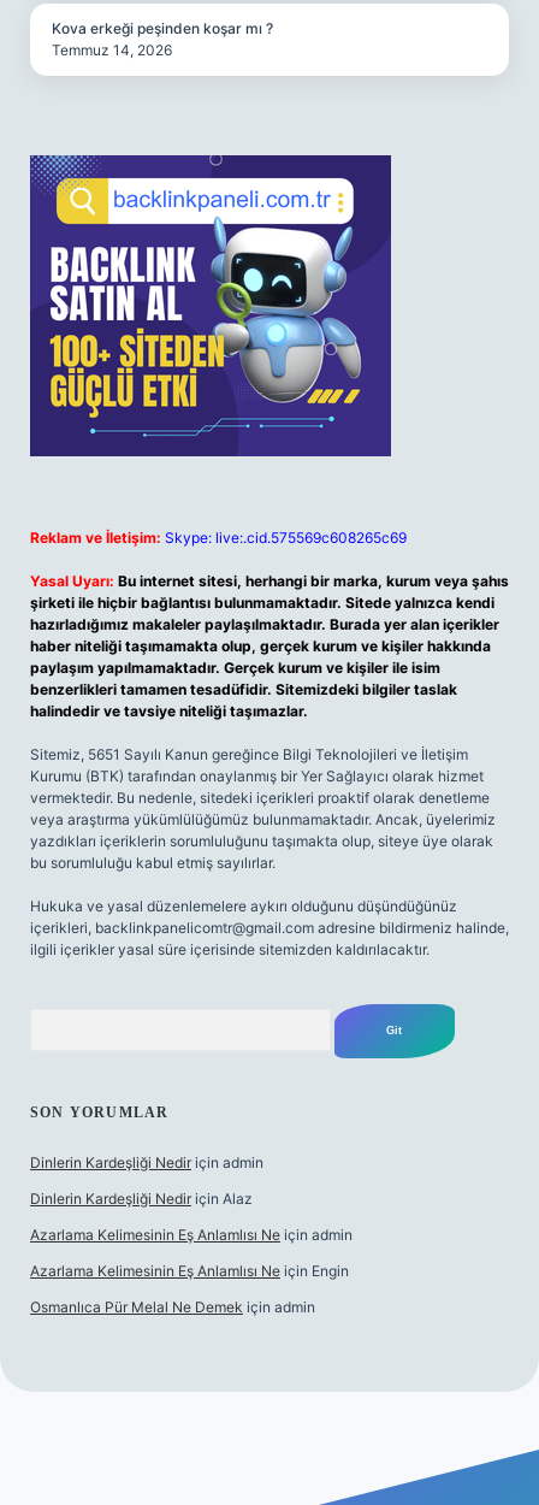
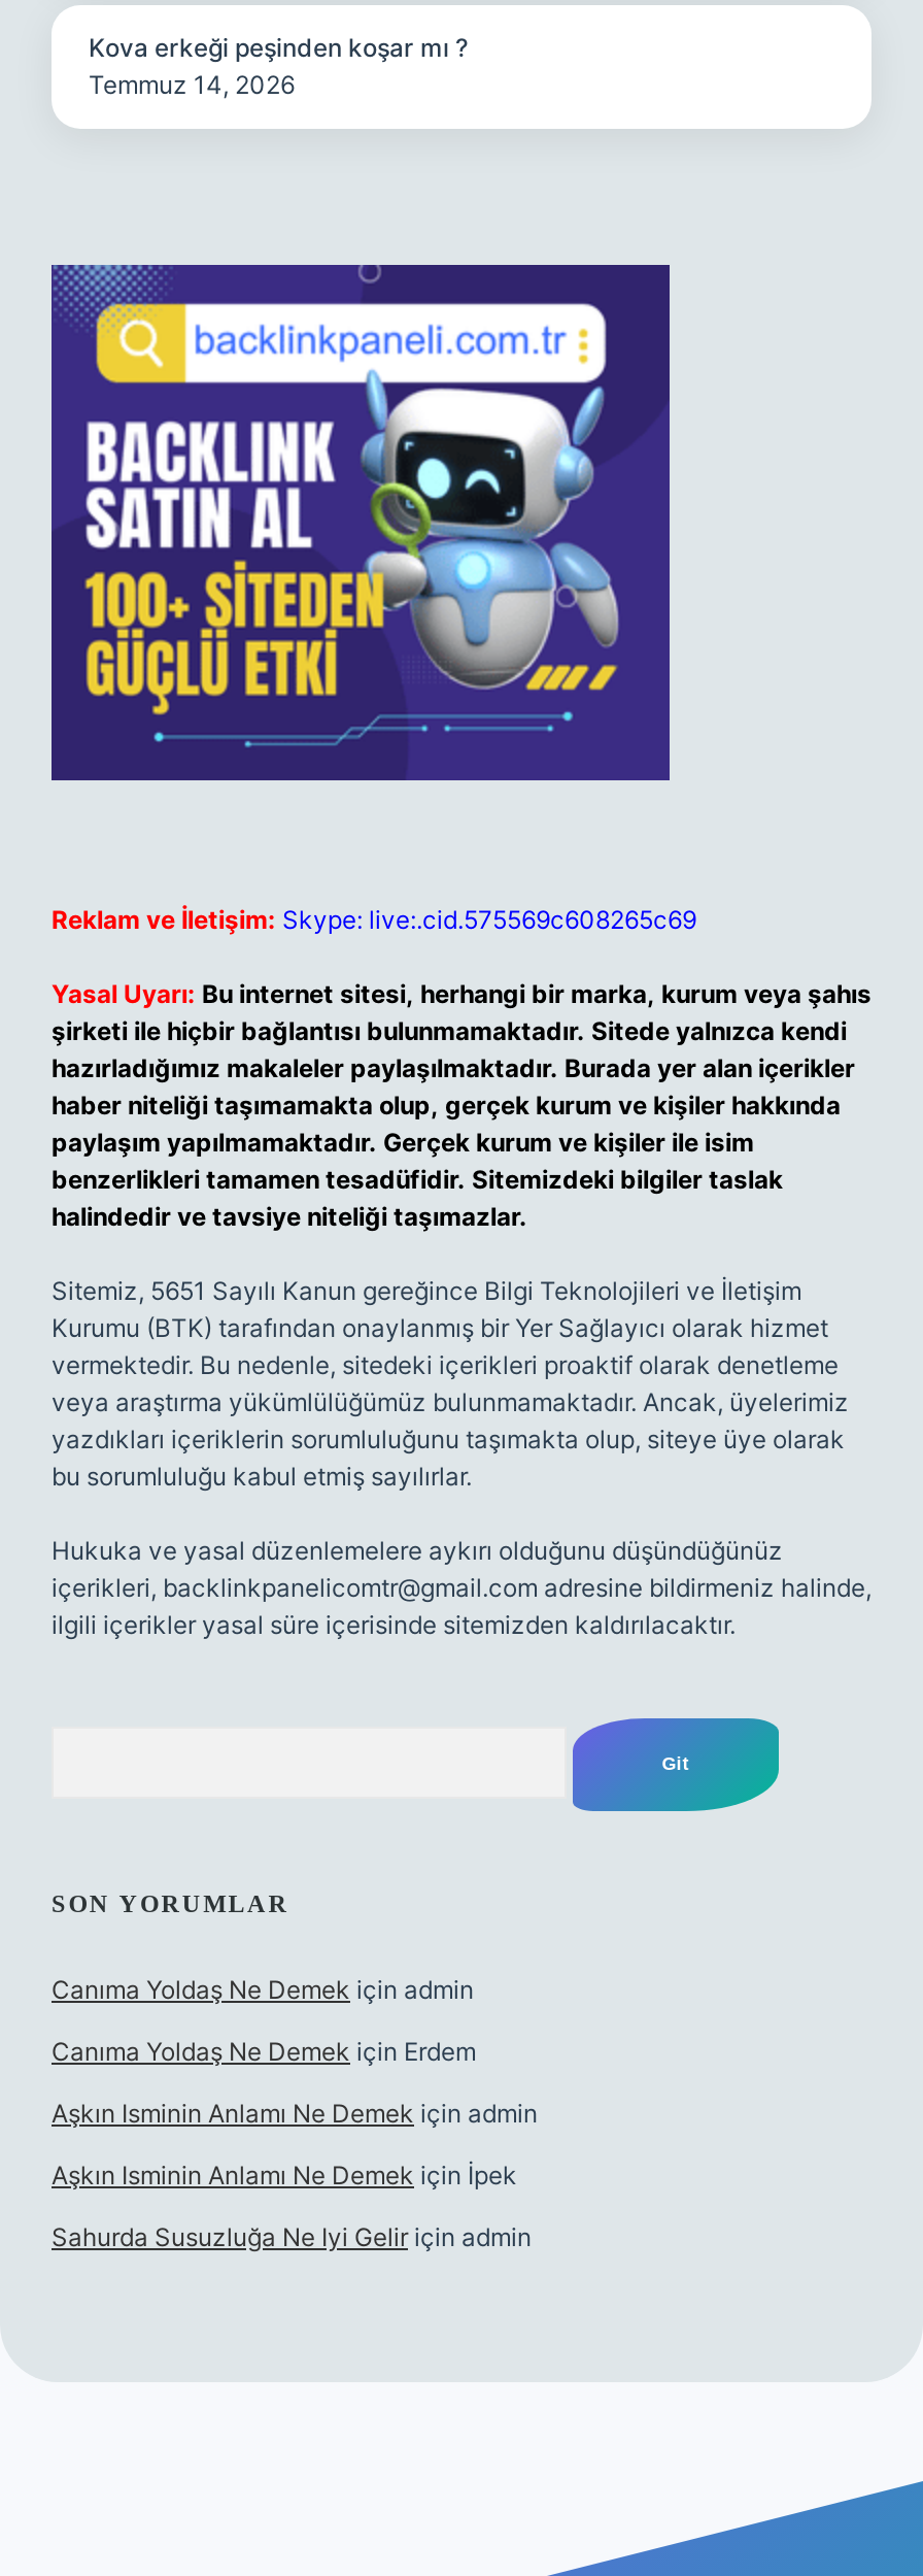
[30,1153,263,1171] Dinlerin Kardeşliği Nedir için admin -> [52,1974,474,2005] Canıma Yoldaş Ne Demek için admin
[30,1190,253,1208] Dinlerin Kardeşliği Nedir için Alaz -> [52,2036,476,2067] Canıma Yoldaş Ne Demek için Erdem
[30,1226,353,1244] Azarlama Kelimesinin Eş Anlamlısı Ne için admin -> [52,2098,538,2129] Aşkın Isminin Anlamı Ne Demek için admin
[30,1262,349,1280] Azarlama Kelimesinin Eş Anlamlısı Ne için Engin -> [52,2160,517,2190] Aşkın Isminin Anlamı Ne Demek için İpek
[30,1298,315,1316] Osmanlıca Pür Melal Ne Demek için admin -> [52,2221,532,2252] Sahurda Susuzluğa Ne Iyi Gelir için admin

